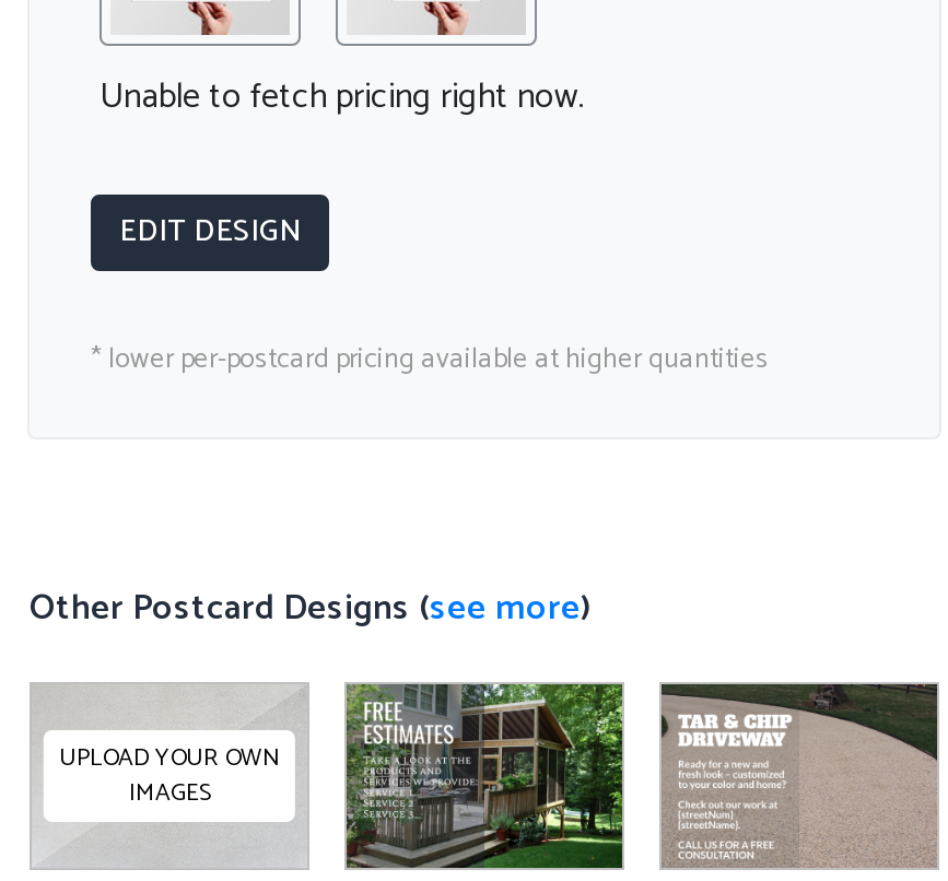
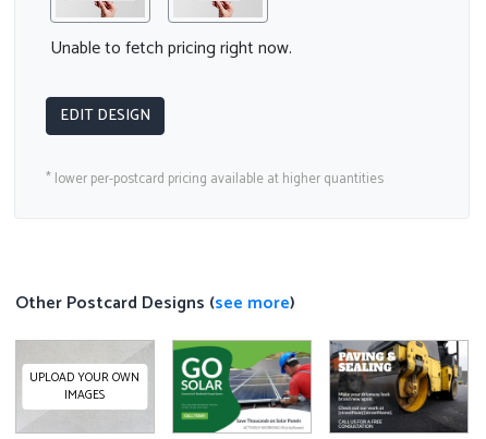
[344,682,624,870] [image] -> [172,340,312,434] [image]
[659,682,939,870] [image] -> [330,340,469,432] [image]

